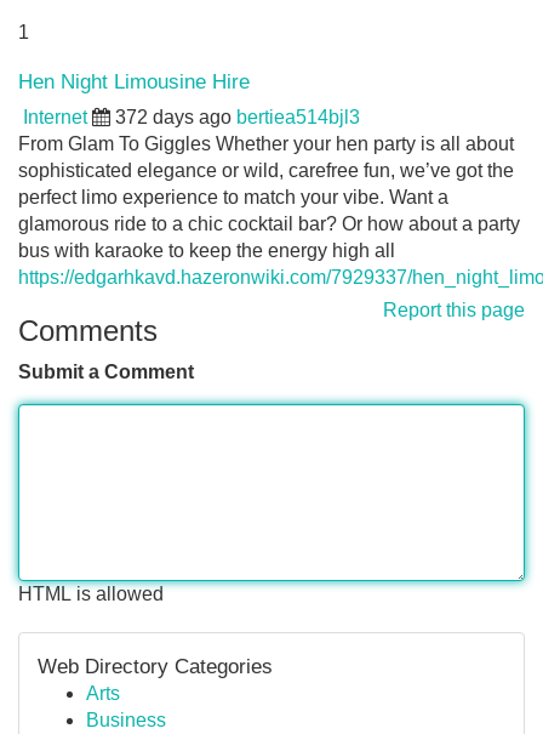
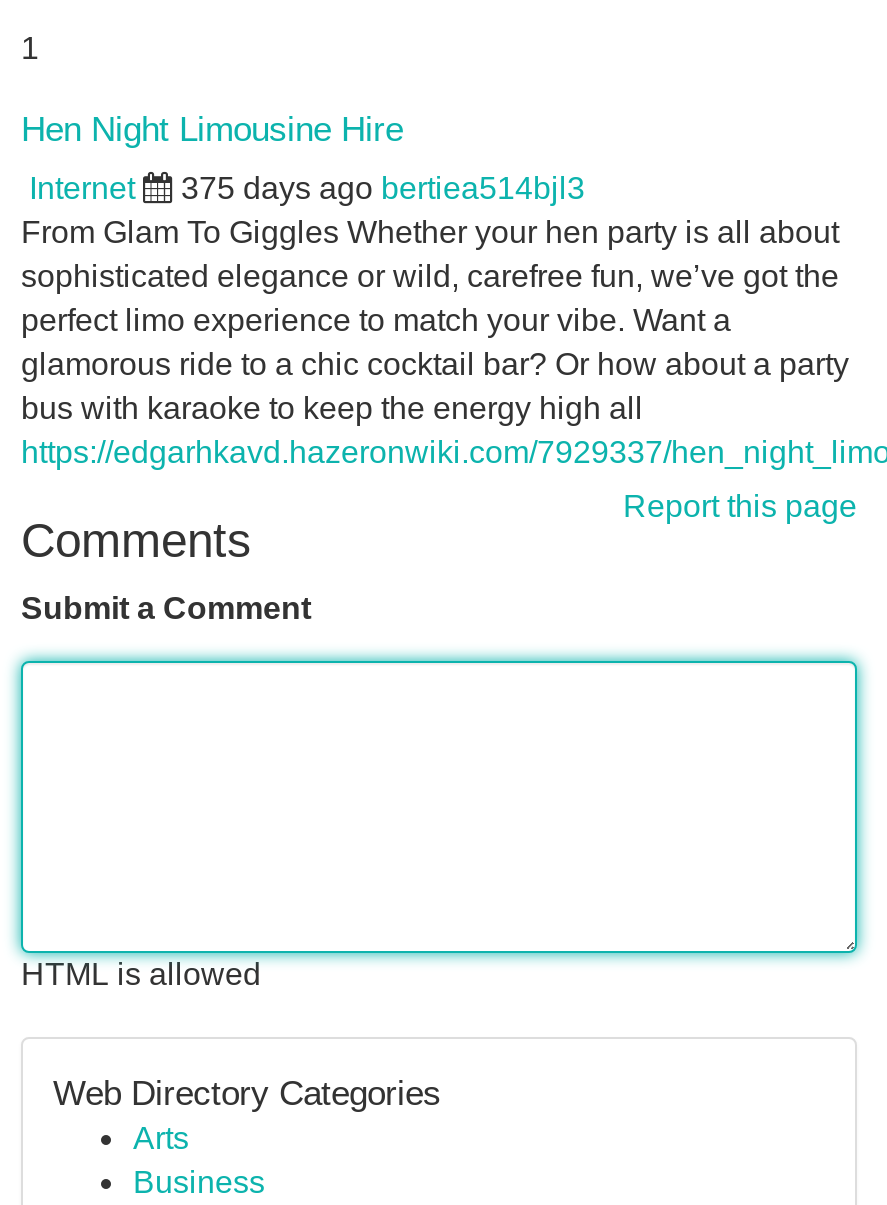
[115,107,360,127] 372 days ago bertiea514bjl3 -> [181,171,585,205] 375 days ago bertiea514bjl3

